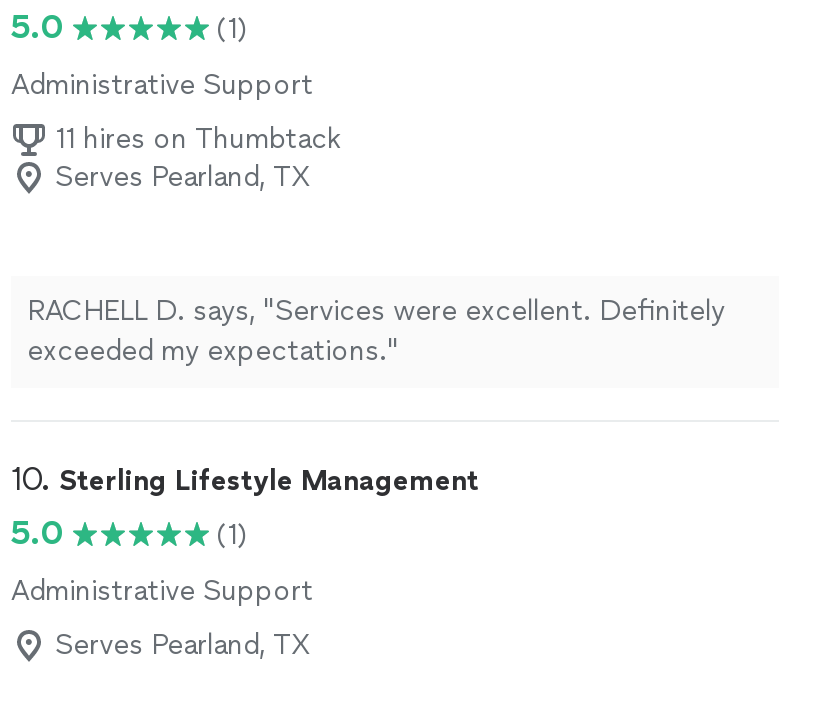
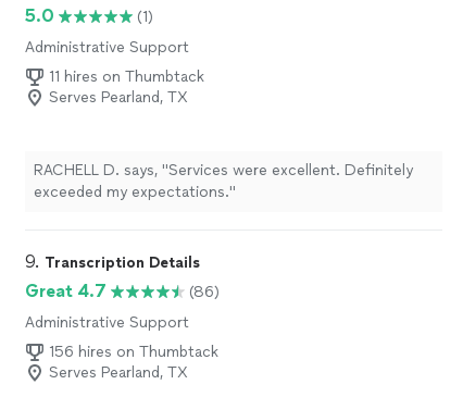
[11,460,479,552] 10. Sterling Lifestyle Management | 5.0 | (1) -> [25,251,220,301] 9. Transcription Details | Great 4.7 | (86)
none -> [49,343,218,361] 156 hires on Thumbtack

